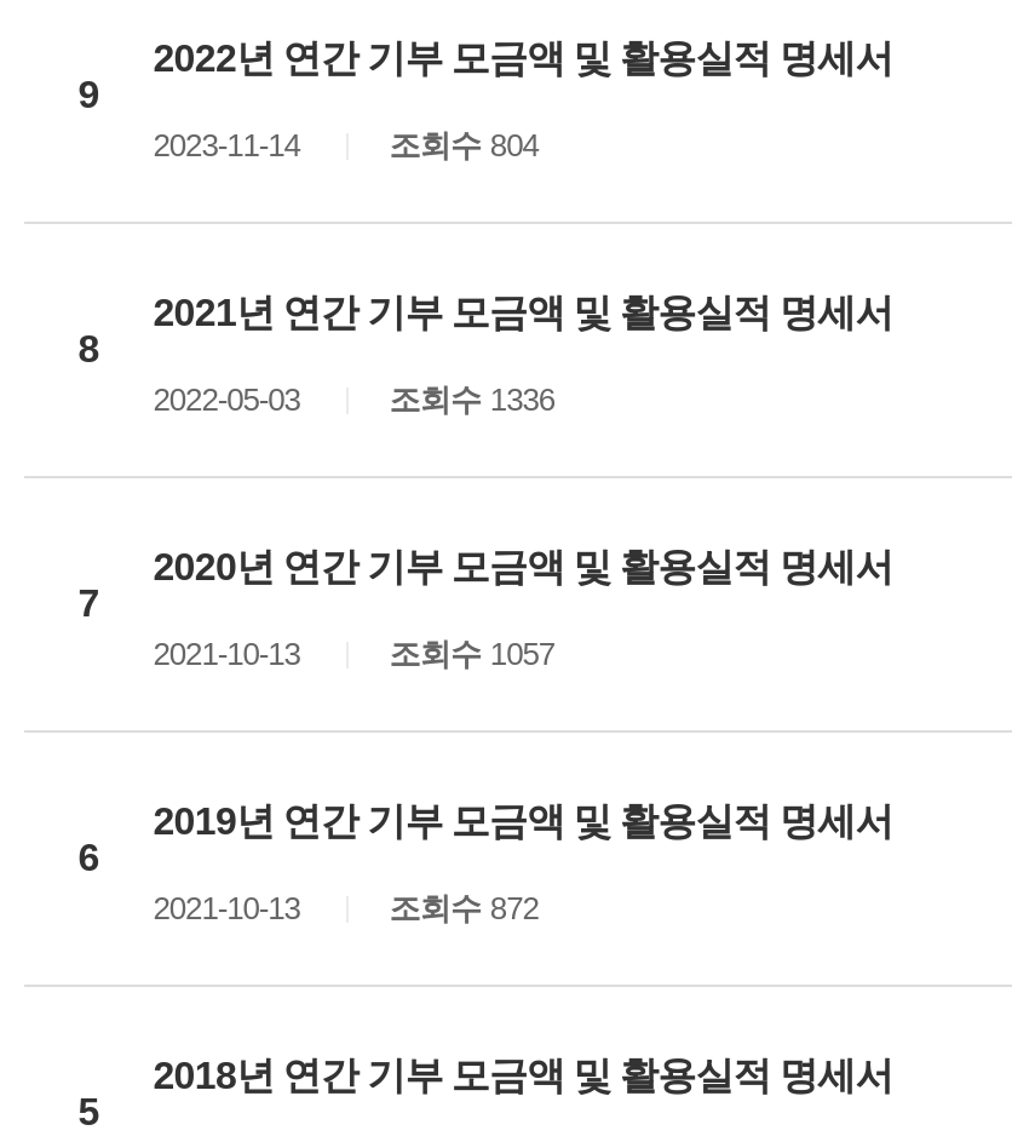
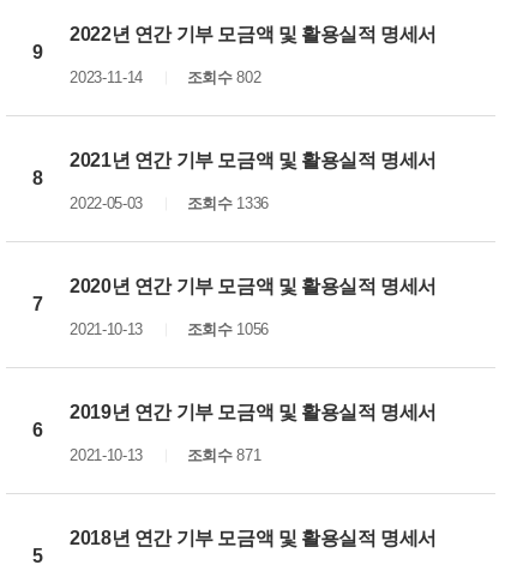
[389,127,538,163] 조회수 804 -> [187,68,261,86] 조회수 802
[389,636,555,672] 조회수 1057 -> [187,320,269,338] 조회수 1056
[389,890,538,926] 조회수 872 -> [187,446,261,464] 조회수 871

